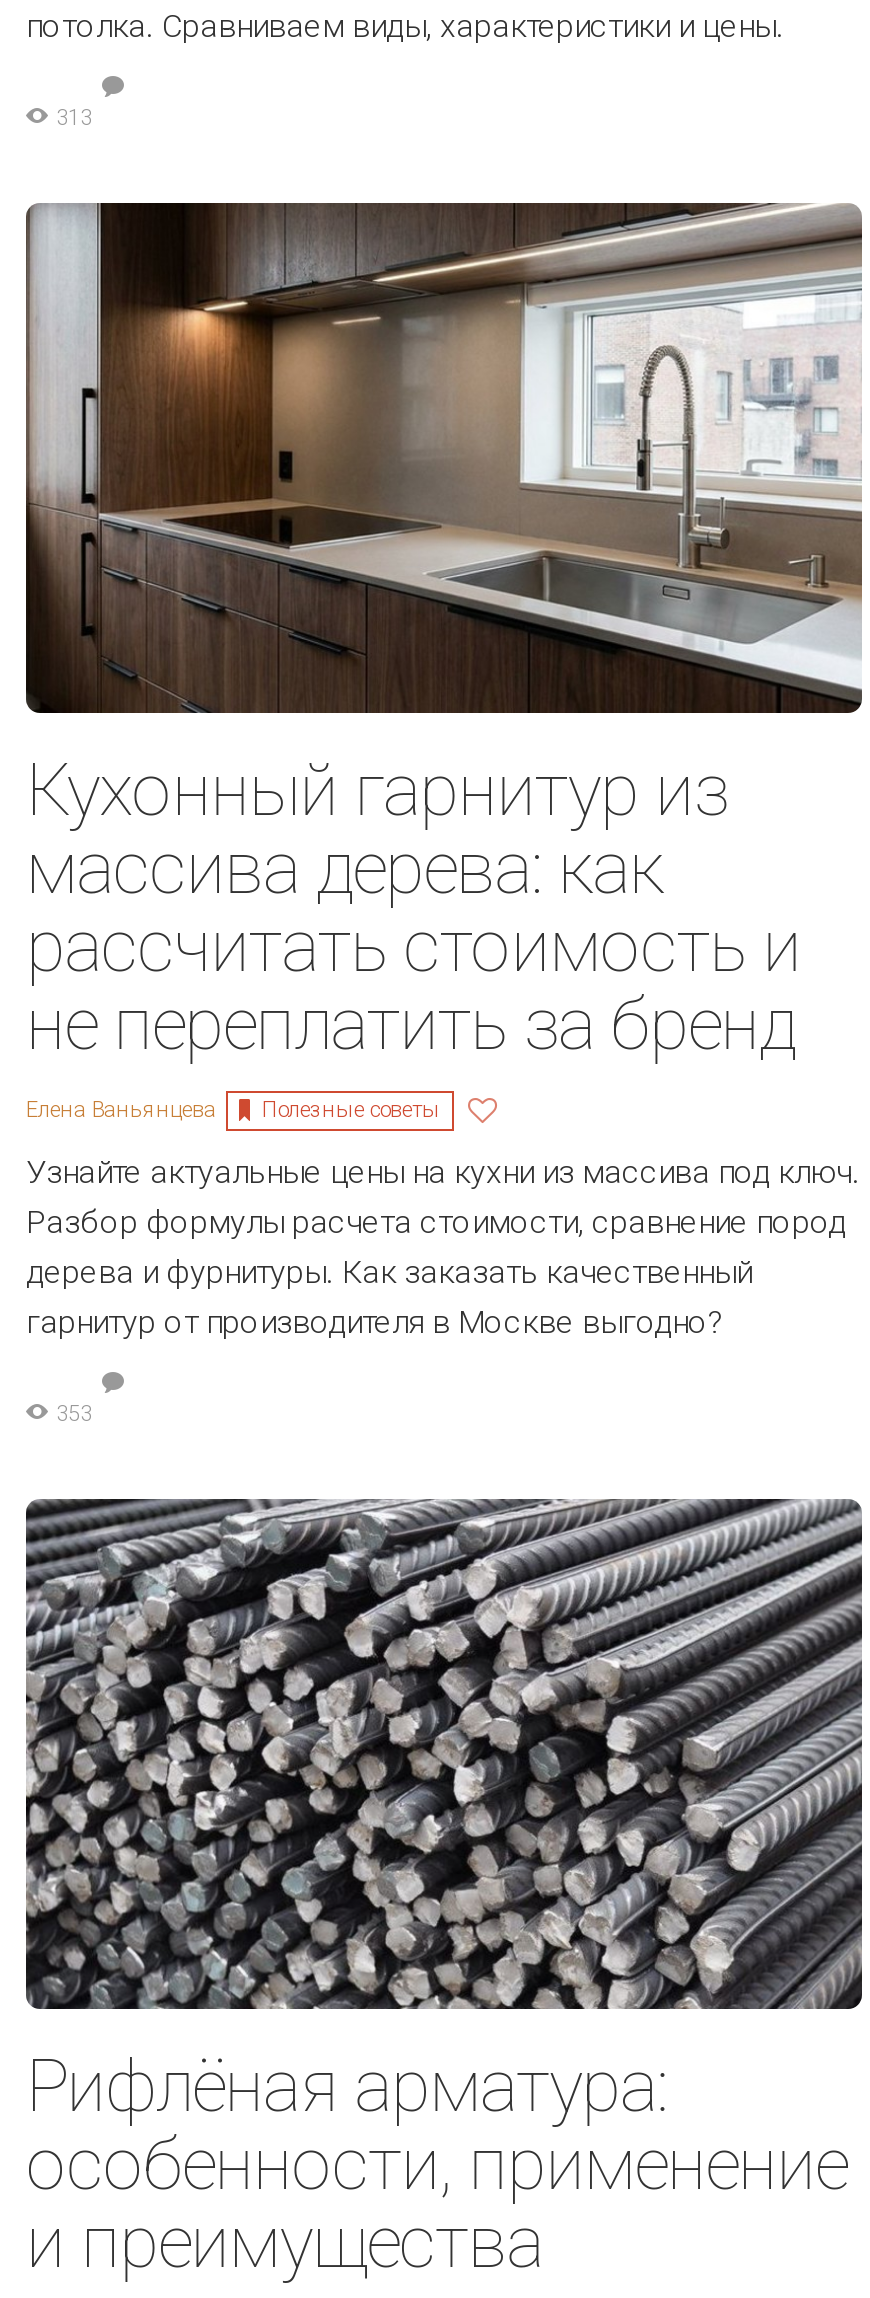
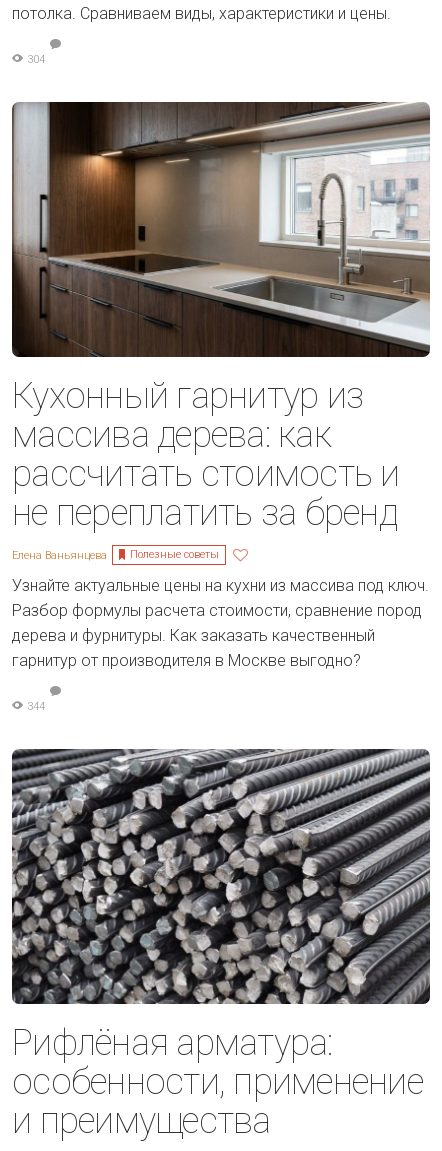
[56,106,92,132] 313 -> [27,53,45,66] 304
[56,1401,92,1427] 353 -> [27,700,45,713] 344

